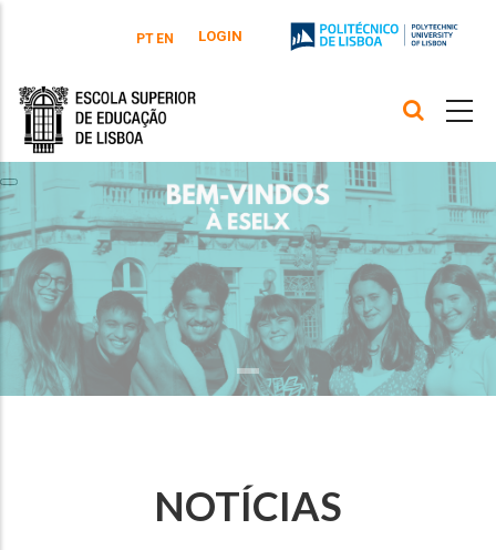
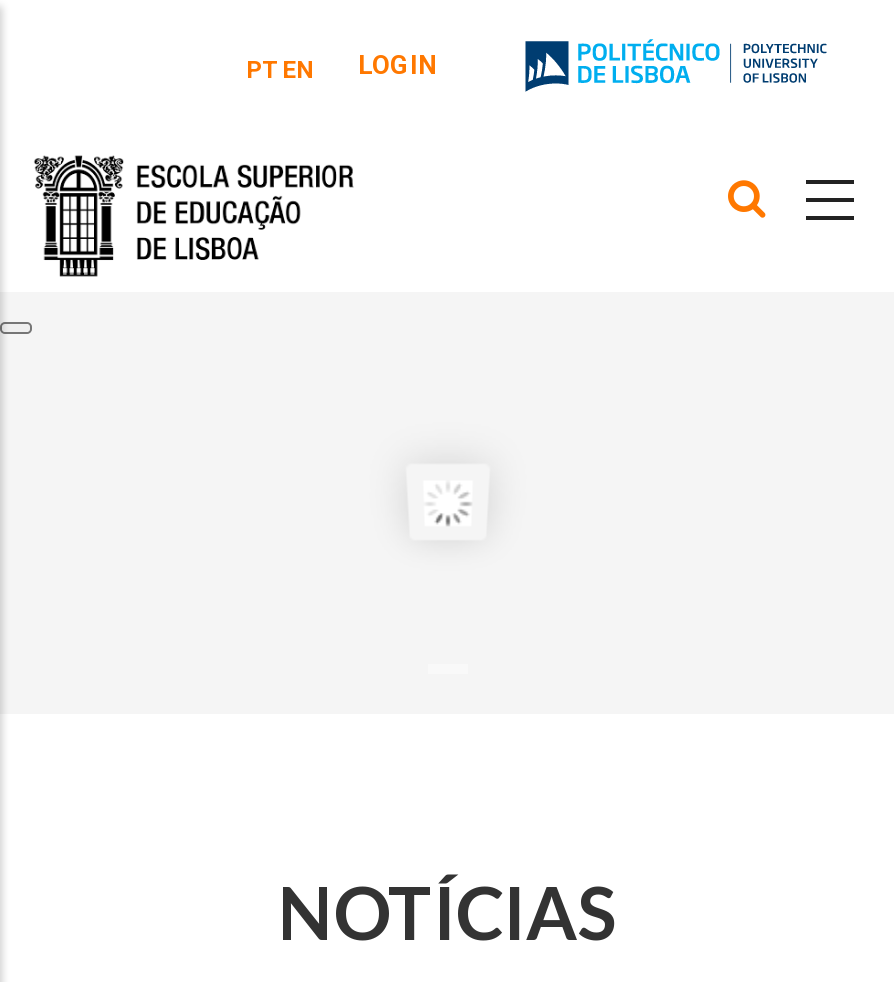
[3,161,493,397] [image] -> none

